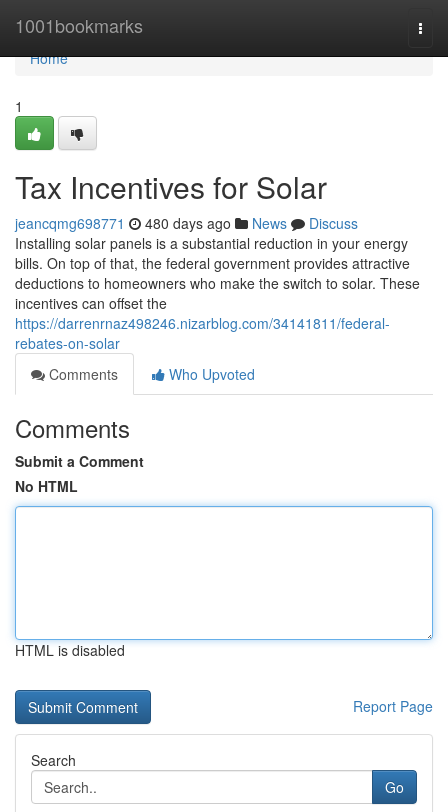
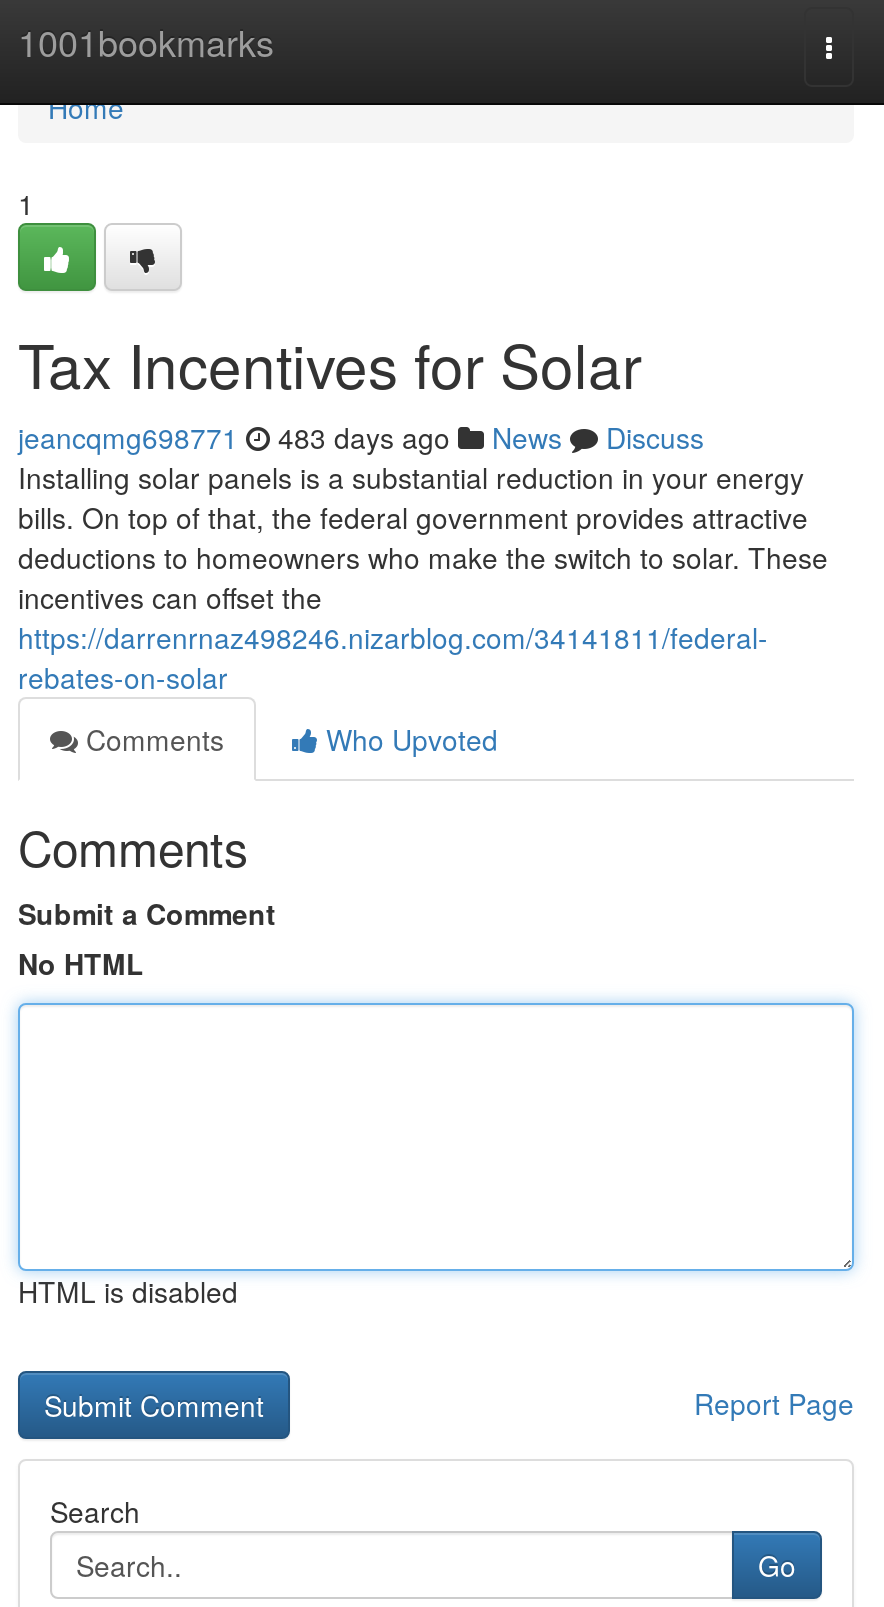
[15,213,358,233] jeancqmg698771 480 days ago News Discuss -> [18,417,704,457] jeancqmg698771 483 days ago News Discuss

